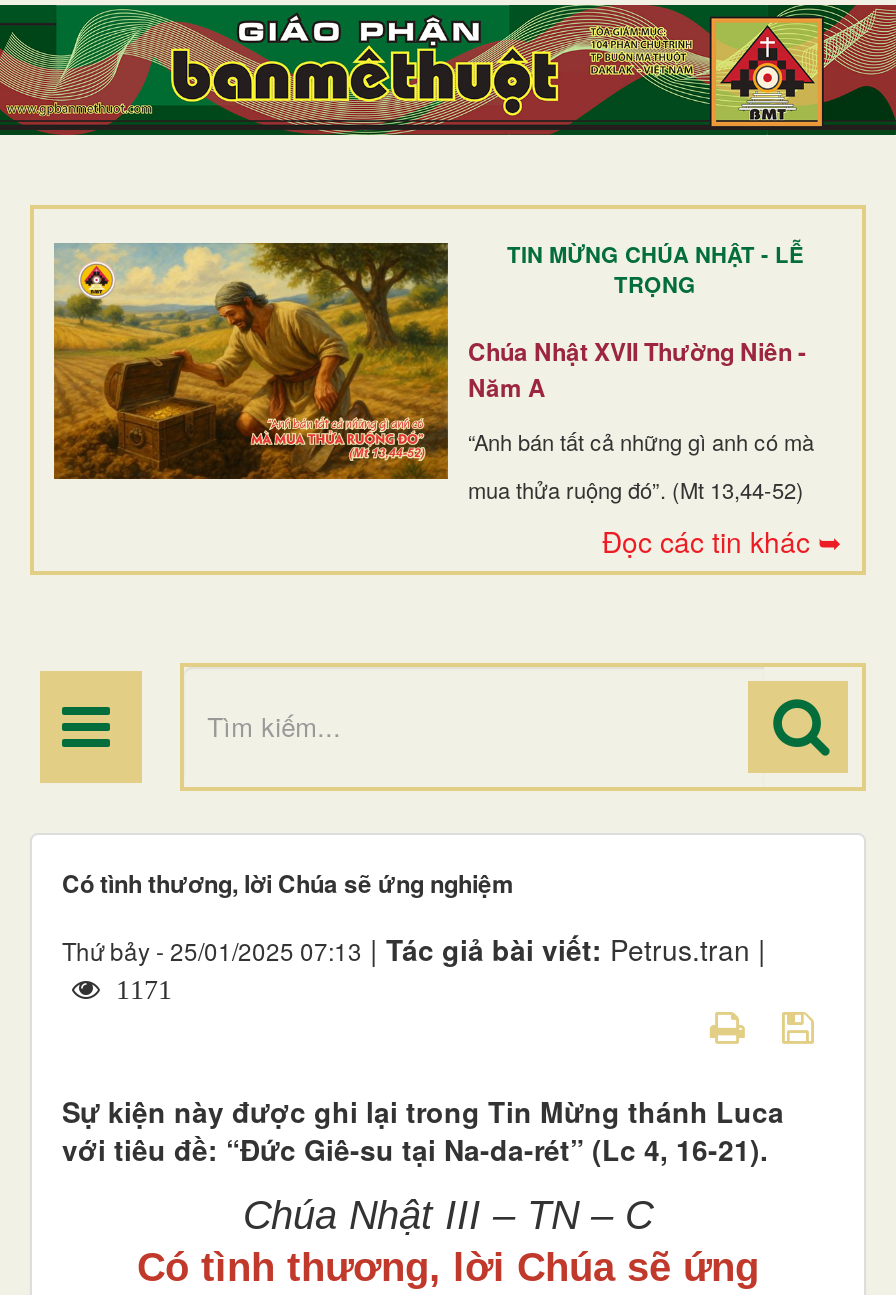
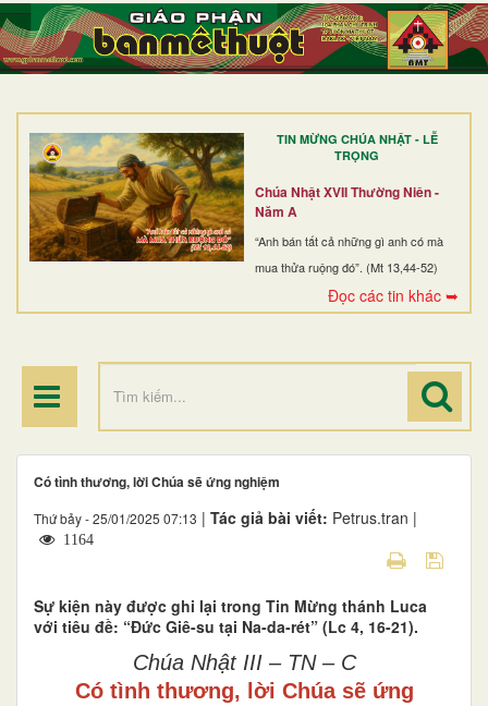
[100,974,172,1002] 1171 -> [54,531,94,546] 1164

